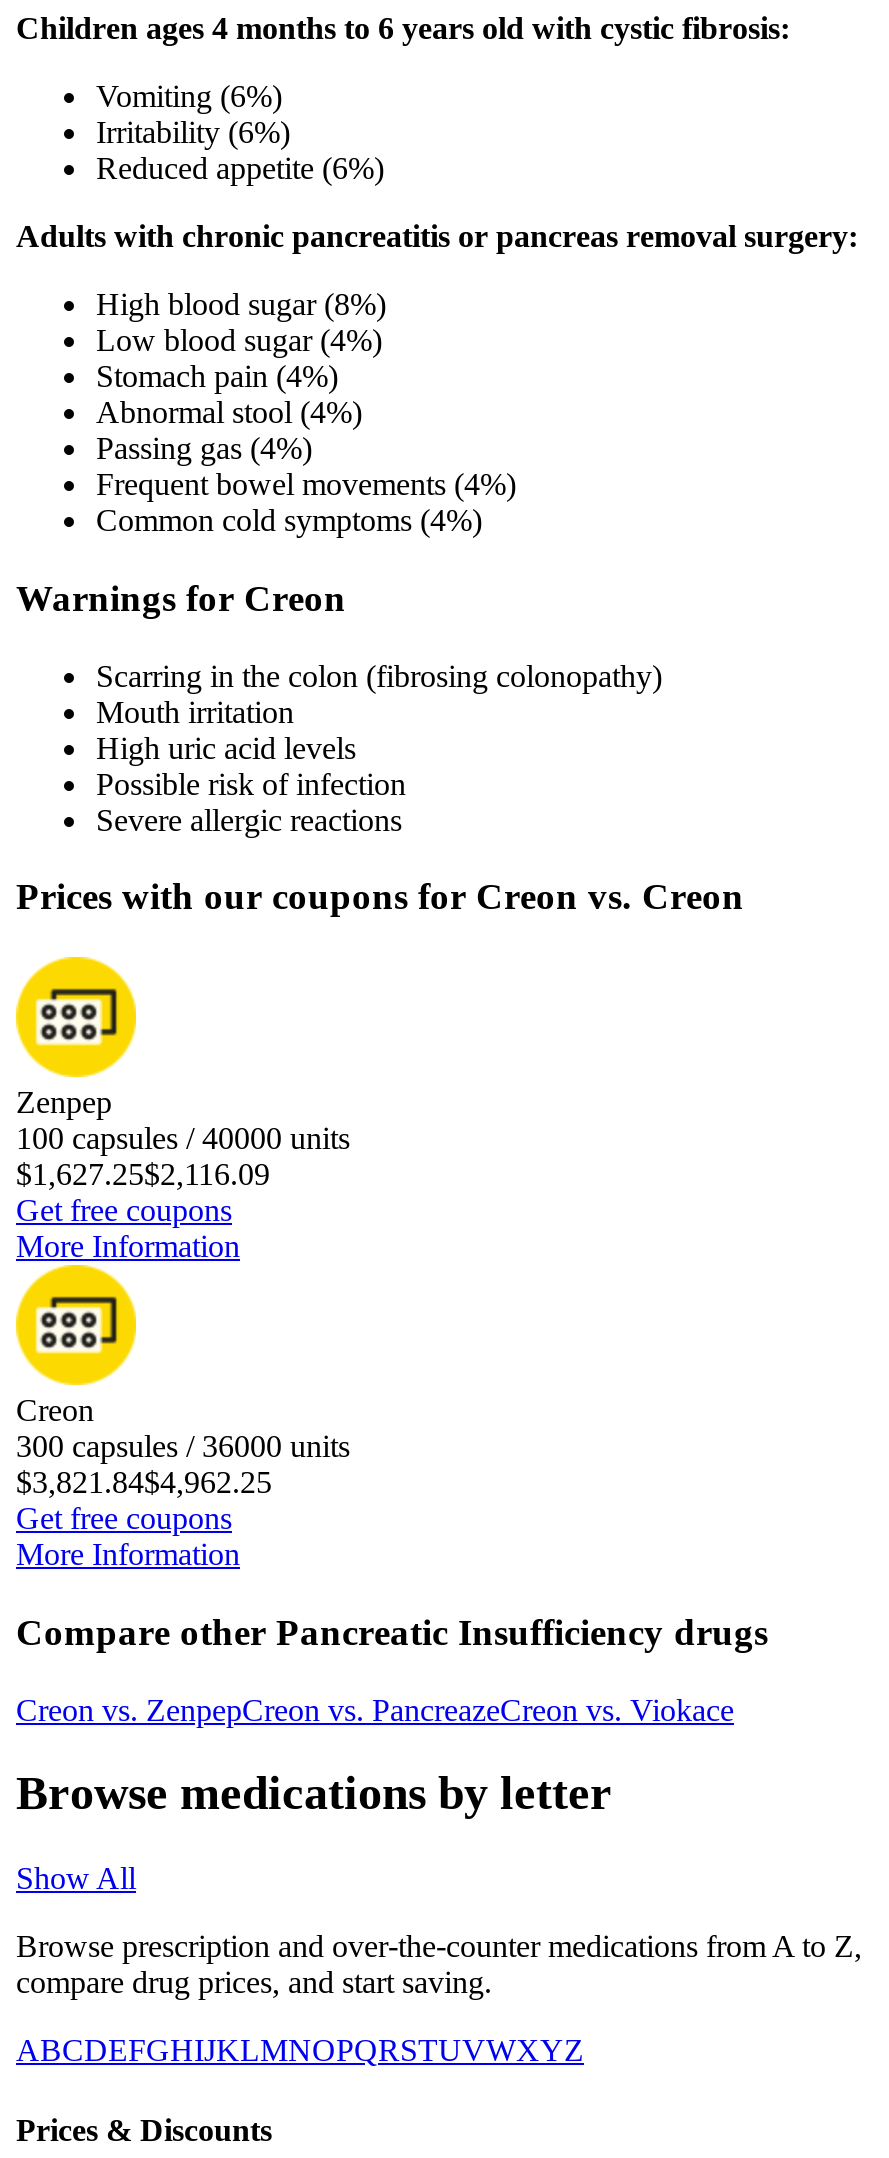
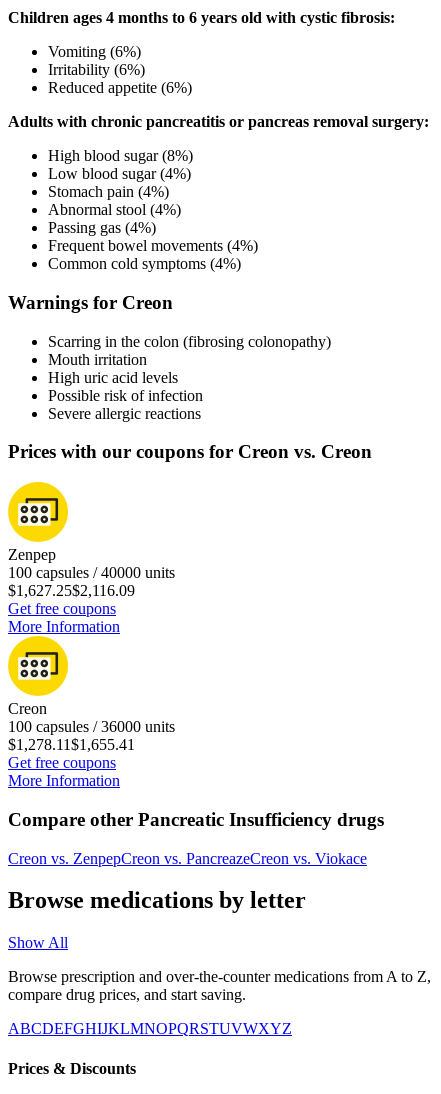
[16,1429,350,1463] 300 capsules / 36000 units -> [8,718,175,735] 100 capsules / 36000 units
[16,1465,272,1499] $3,821.84$4,962.25 -> [8,736,135,753] $1,278.11$1,655.41

